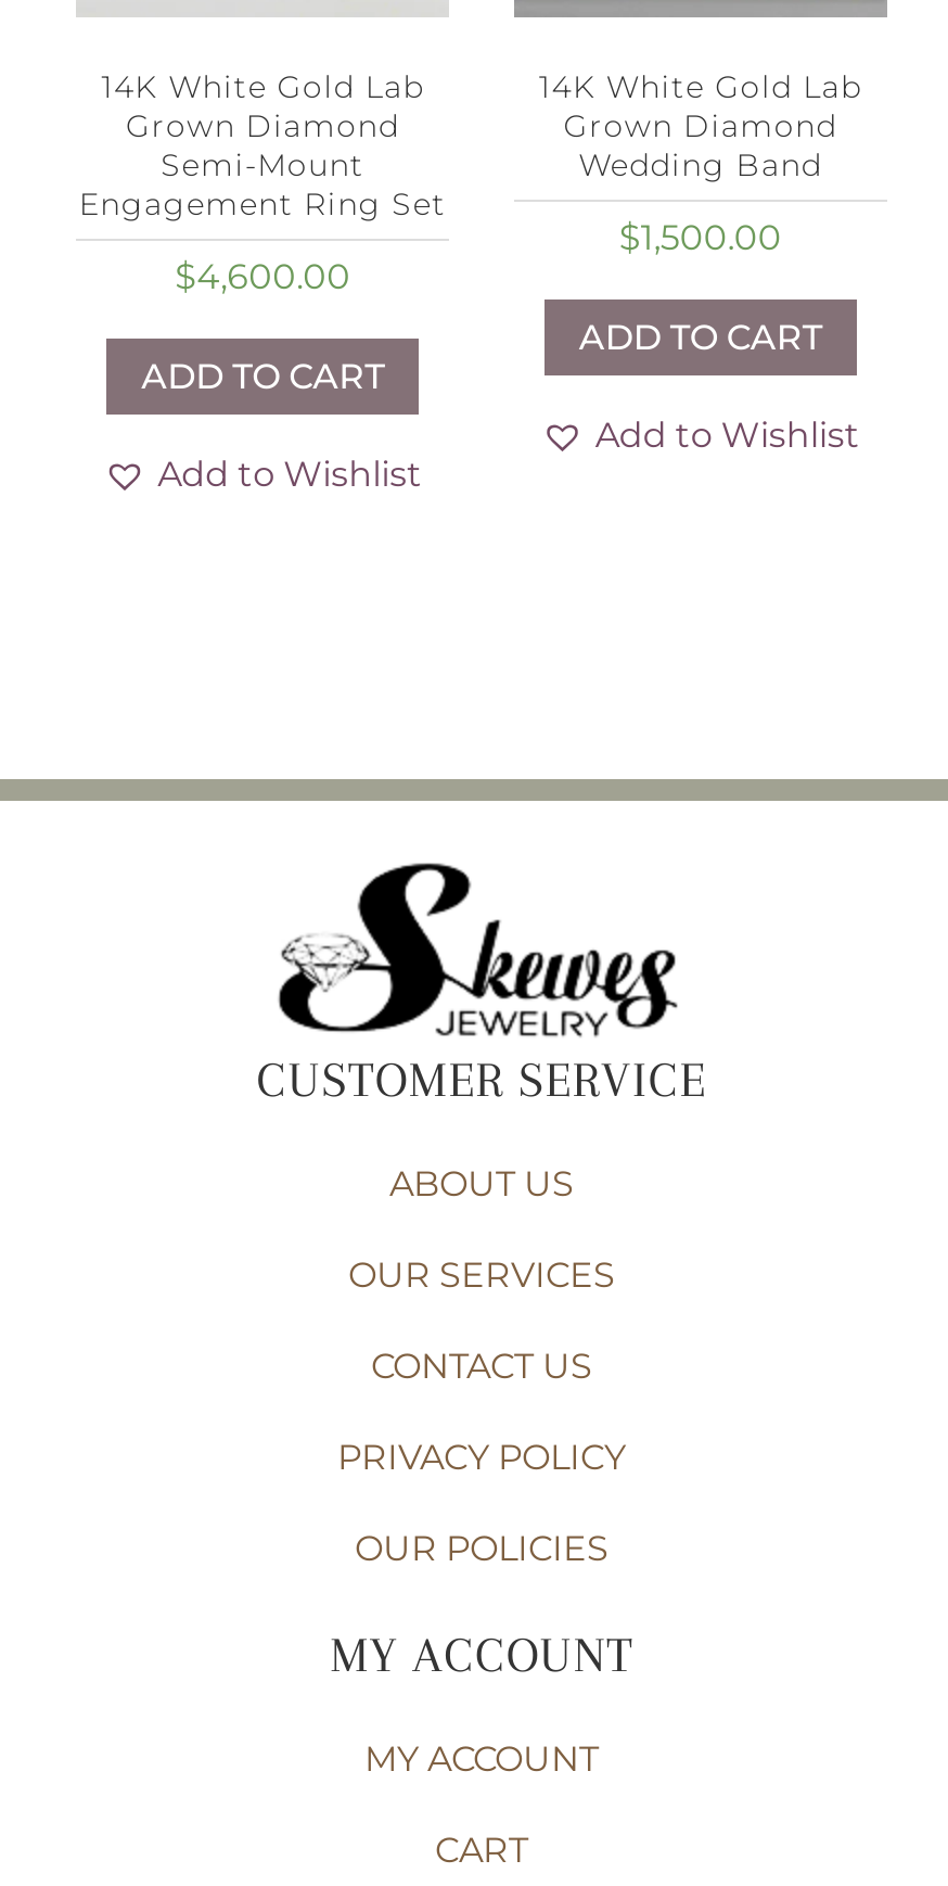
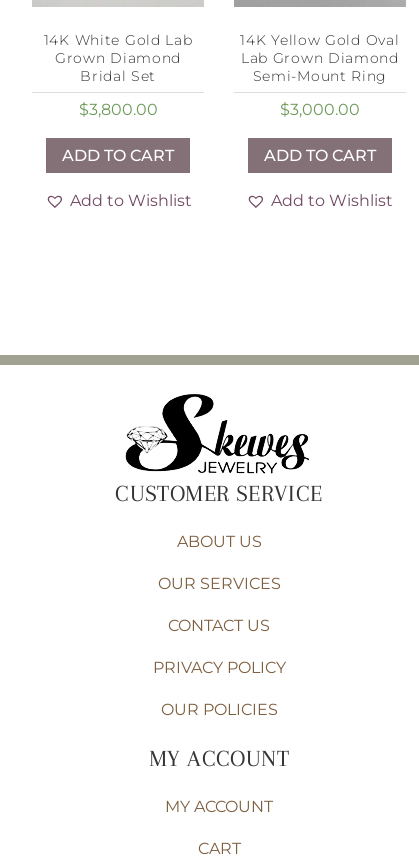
[539,66,862,183] 14K White Gold Lab | Grown Diamond | Wedding Band -> [240,30,399,84] 14K Yellow Gold Oval | Lab Grown Diamond | Semi-Mount Ring
[79,144,446,222] Semi-Mount | Engagement Ring Set -> [80,66,156,84] Bridal Set
[619,217,782,258] $1,500.00 -> [280,100,360,119] $3,000.00
[175,256,351,297] $4,600.00 -> [79,100,158,119] $3,800.00

